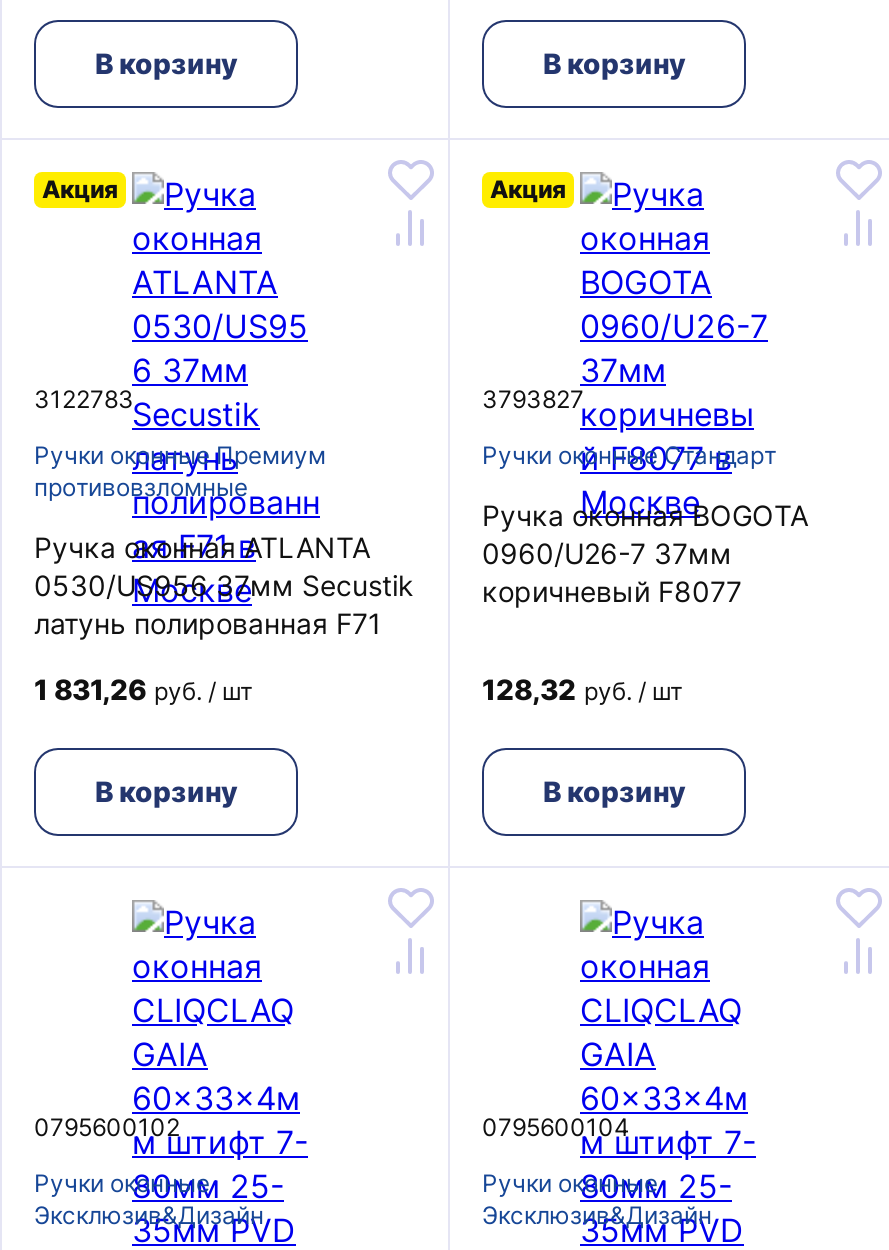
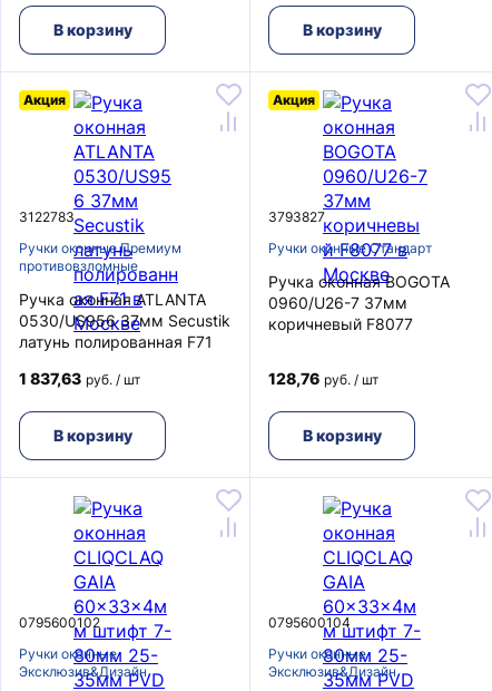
[34,672,252,706] 1 831,26 руб. / шт -> [19,369,140,388] 1 837,63 руб. / шт
[482,672,682,706] 128,32 руб. / шт -> [268,369,378,388] 128,76 руб. / шт

